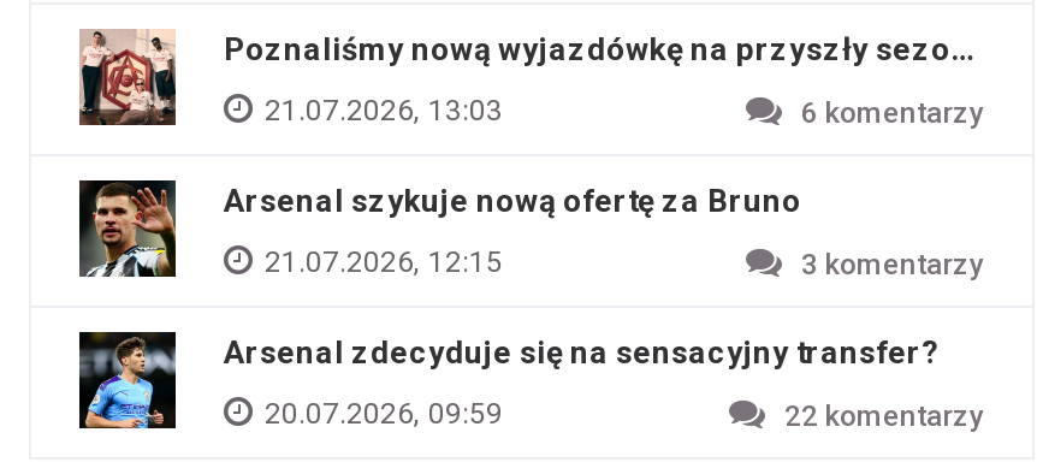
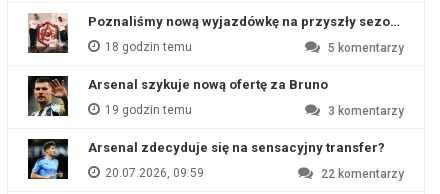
[257,94,984,130] 21.07.2026, 13:03 | 6 komentarzy -> [102,40,404,55] 18 godzin temu | 5 komentarzy
[257,245,503,279] 21.07.2026, 12:15 -> [102,103,192,117] 19 godzin temu

